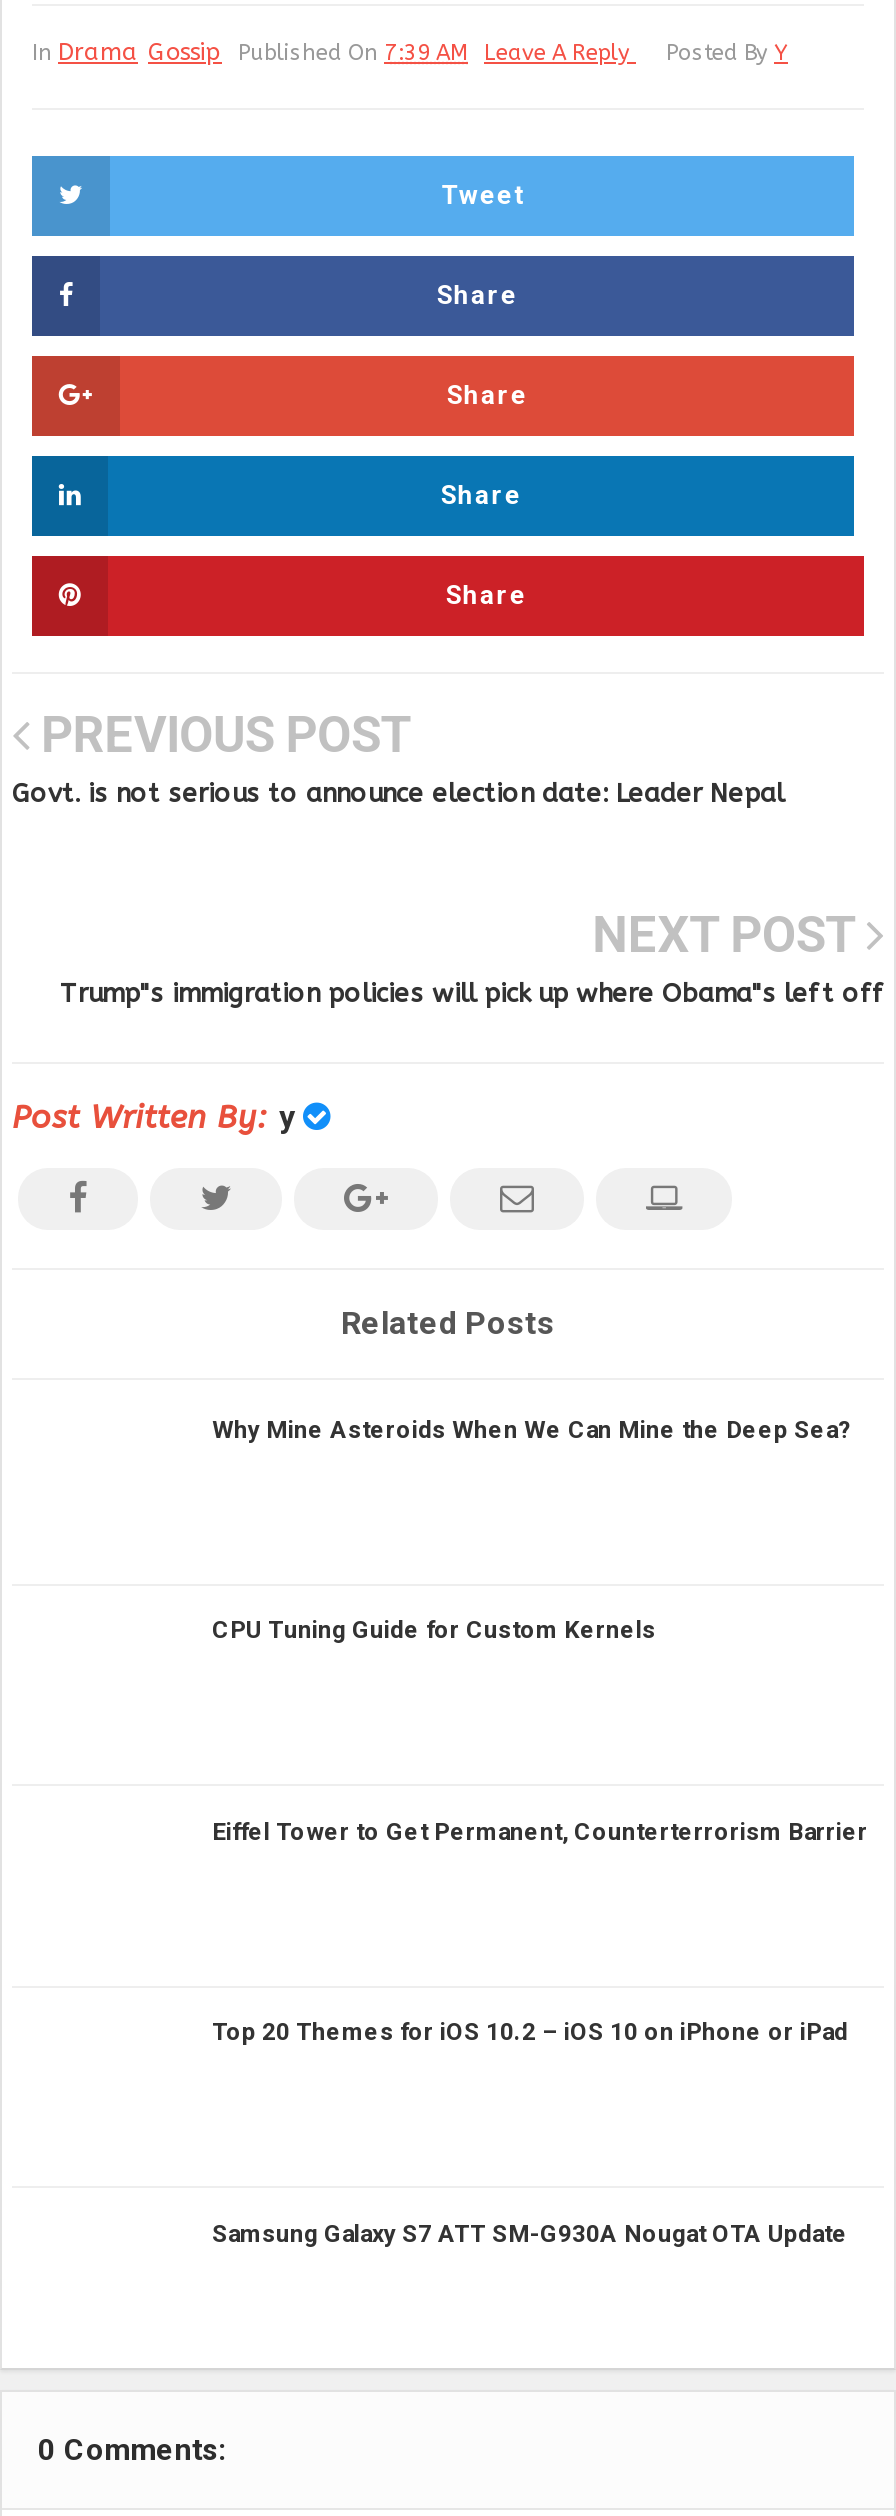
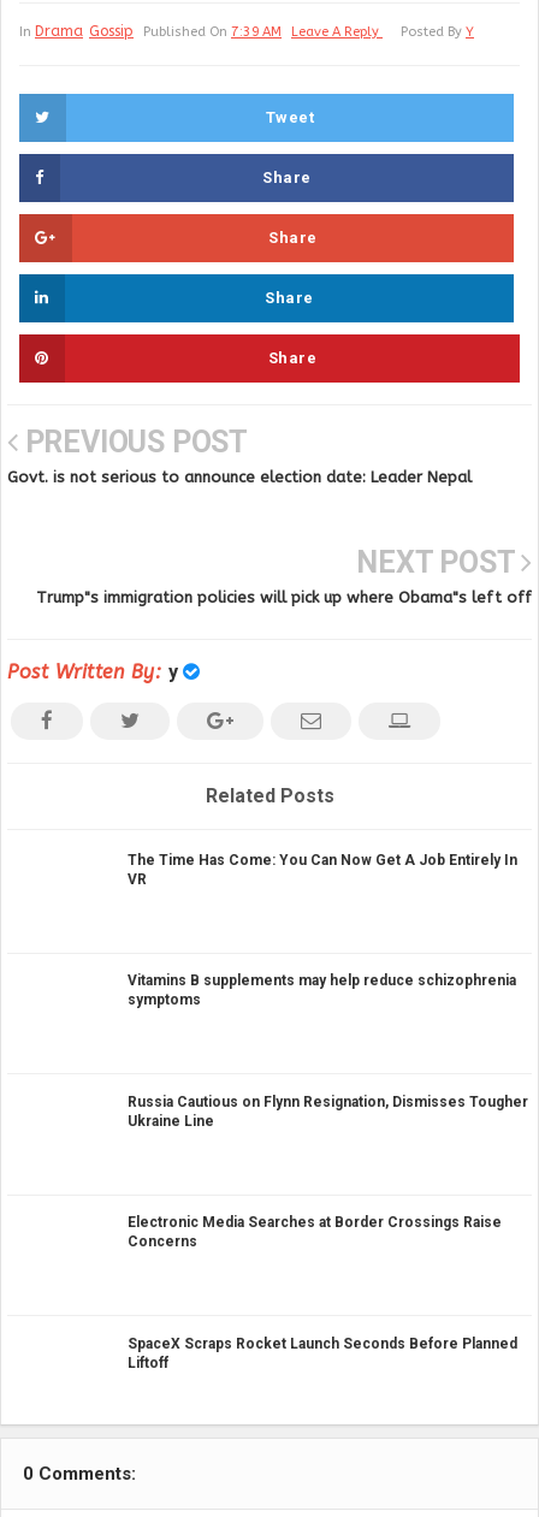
[212,1415,850,1443] Why Mine Asteroids When We Can Mine the Deep Sea? -> [128,851,517,887] The Time Has Come: You Can Now Get A Job Entirely In | VR
[212,1616,656,1644] CPU Tuning Guide for Custom Kernels -> [128,972,516,1008] Vitamins B supplements may help reduce schizophrenia | symptoms
[212,1817,868,1845] Eiffel Tower to Get Permanent, Counterterrorism Barrier -> [128,1093,528,1129] Russia Cautious on Flynn Resignation, Dismisses Tougher | Ukraine Line
[212,2018,848,2046] Top 20 Themes for iOS 10.2 – iOS 10 on iPhone or iPad -> [128,1214,502,1250] Electronic Media Searches at Border Crossings Raise | Concerns
[212,2219,848,2247] Samsung Galaxy S7 ATT SM-G930A Nougat OTA Update -> [128,1335,517,1371] SpaceX Scraps Rocket Launch Seconds Before Planned | Liftoff

